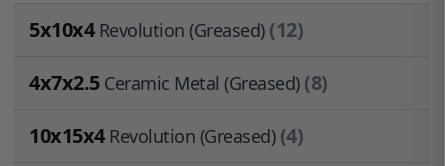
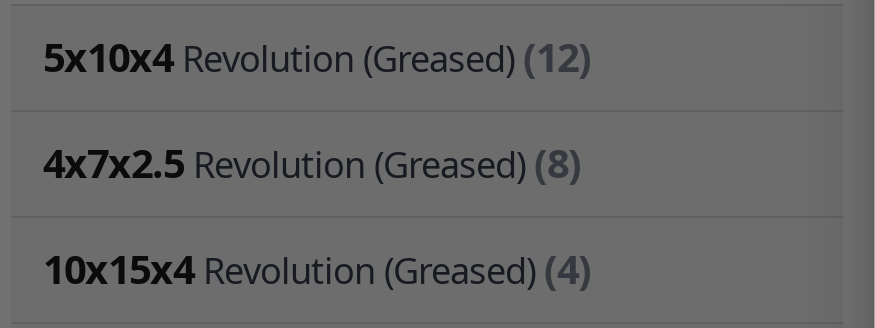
[29,69,327,96] 4x7x2.5 Ceramic Metal (Greased) (8) -> [43,136,581,190] 4x7x2.5 Revolution (Greased) (8)

